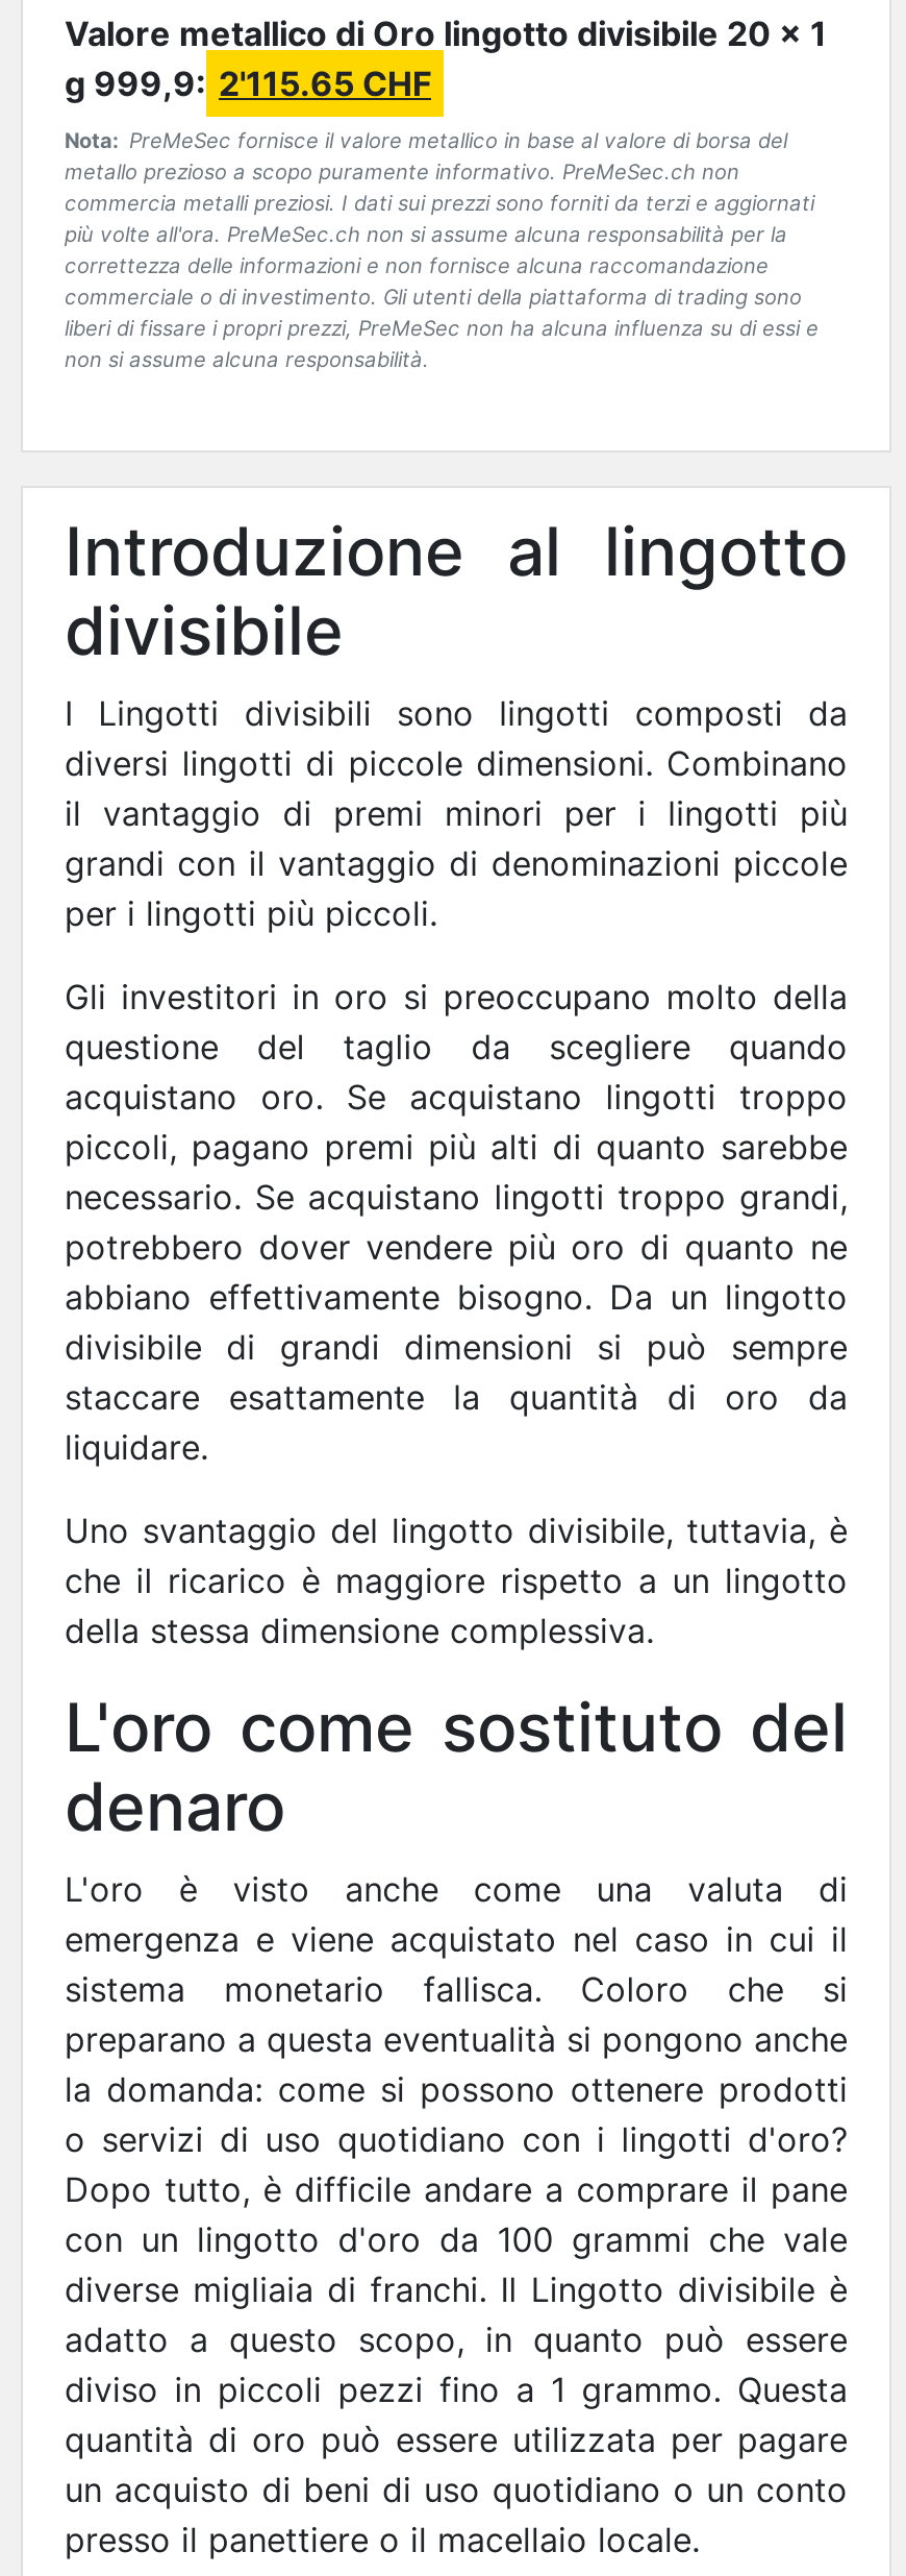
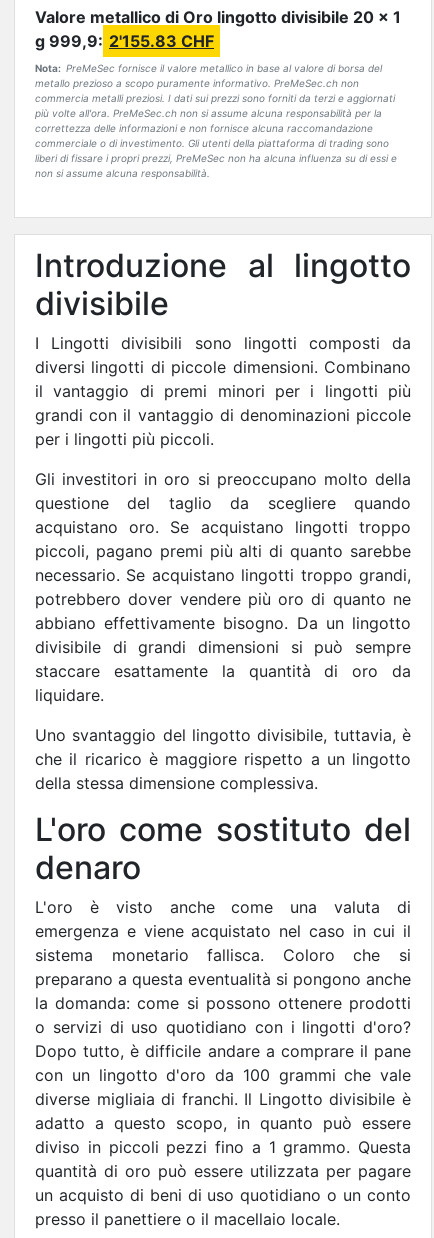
[65,63,431,104] g 999,9: 2'115.65 CHF -> [35,31,214,51] g 999,9: 2'155.83 CHF

